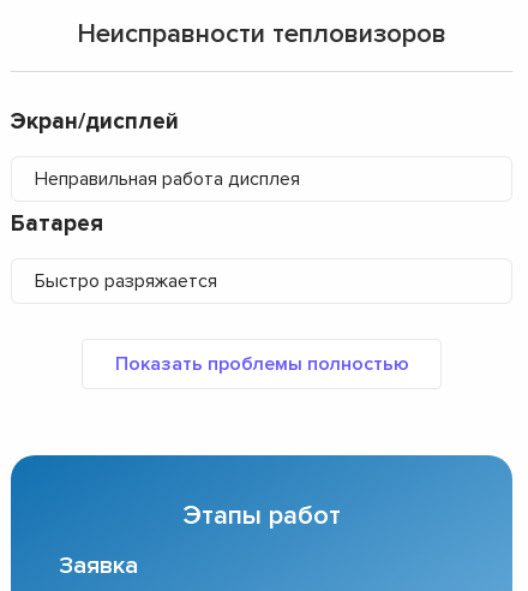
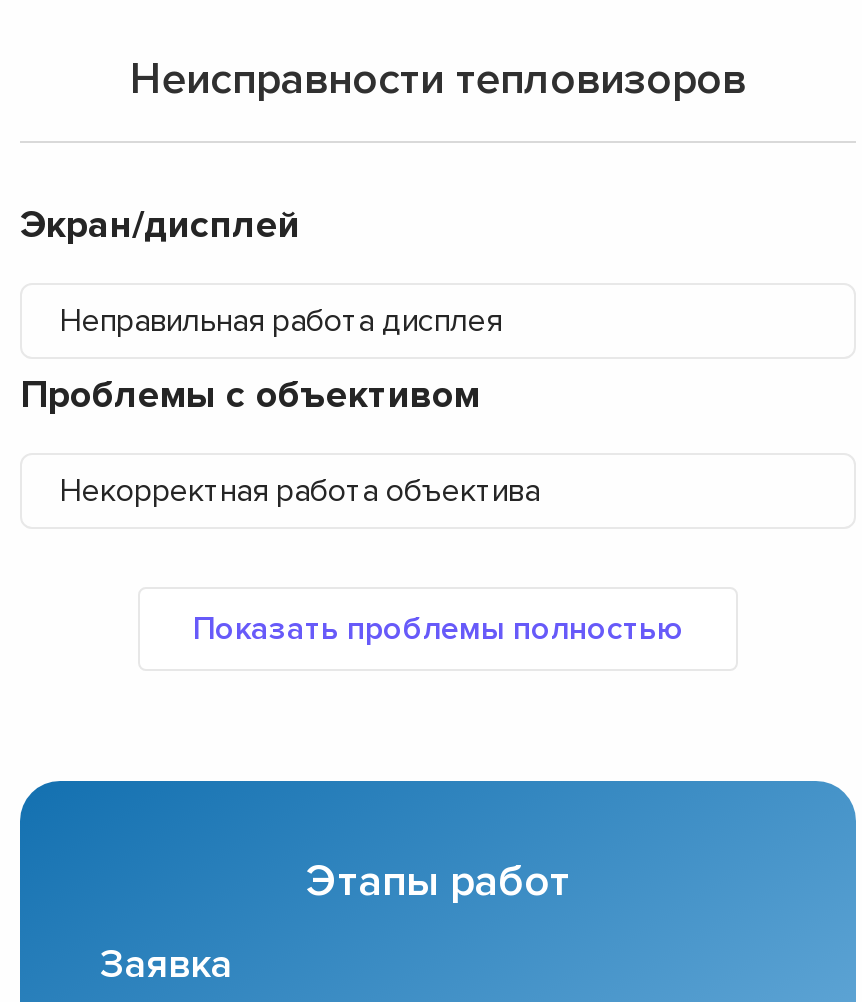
[11,211,103,238] Батарея -> [20,374,480,420] Проблемы с объективом
[35,269,217,293] Быстро разряжается -> [60,472,540,512] Некорректная работа объектива

